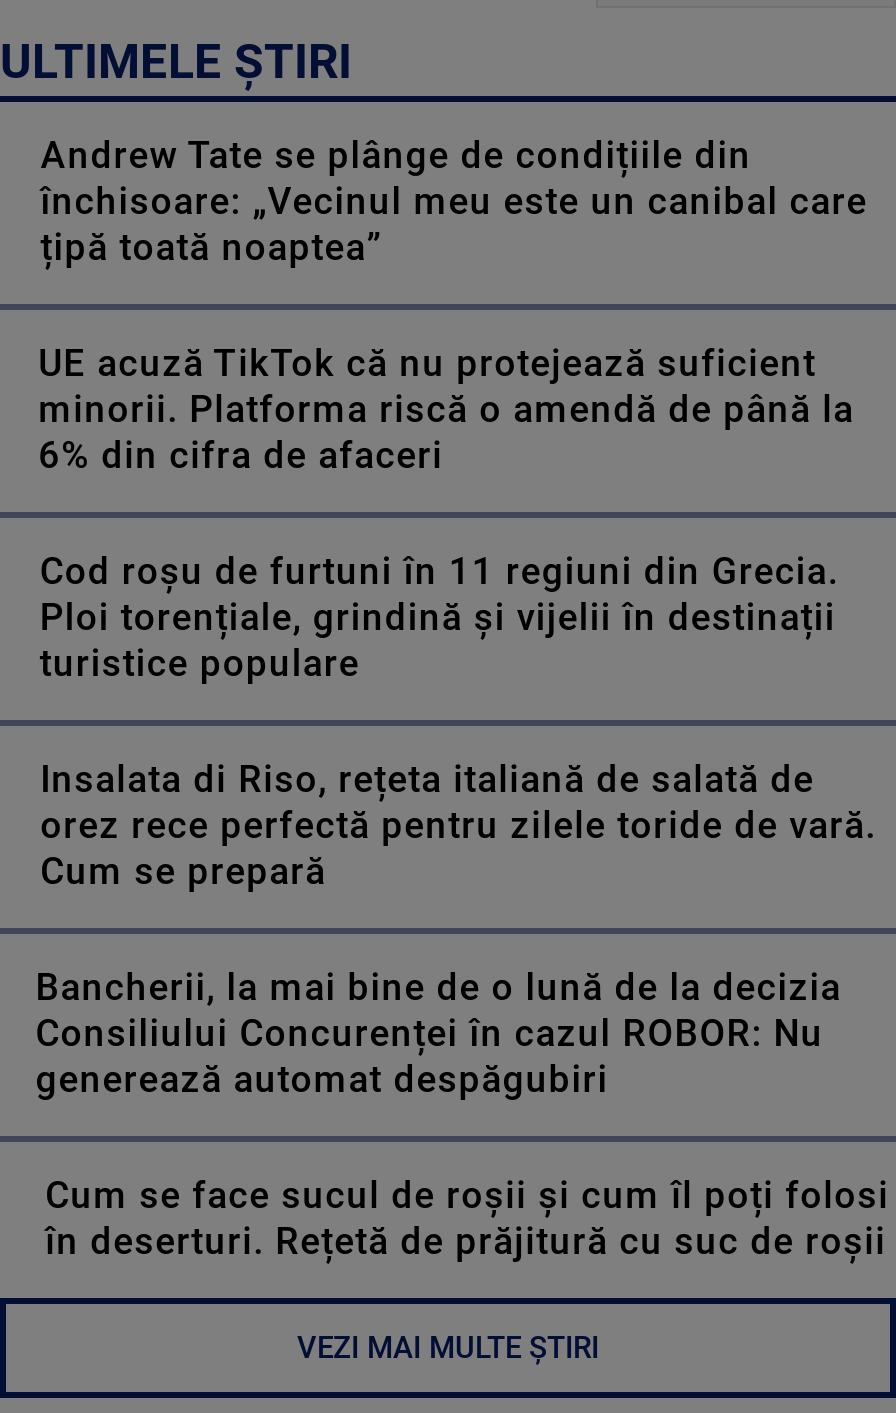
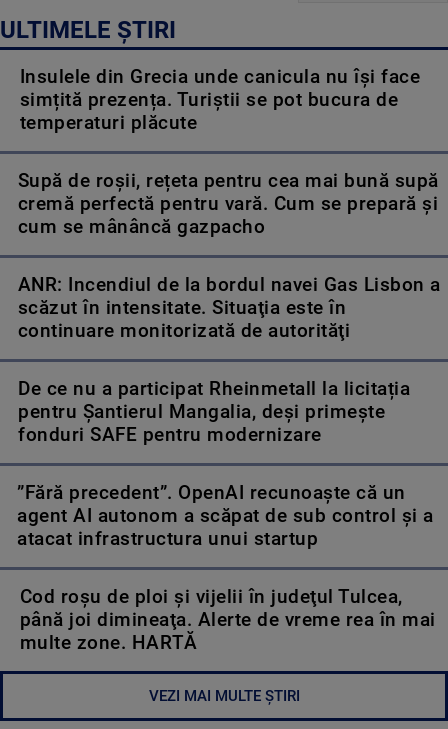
[40,135,868,271] Andrew Tate se plânge de condițiile din | închisoare: „Vecinul meu este un canibal care | țipă toată noaptea” -> [20,66,420,134] Insulele din Grecia unde canicula nu își face | simțită prezența. Turiștii se pot bucura de | temperaturi plăcute
[38,343,854,479] UE acuză TikTok că nu protejează suficient | minorii. Platforma riscă o amendă de până la | 6% din cifra de afaceri -> [18,170,439,238] Supă de roșii, rețeta pentru cea mai bună supă | cremă perfectă pentru vară. Cum se prepară și | cum se mânâncă gazpacho
[40,551,839,687] Cod roșu de furtuni în 11 regiuni din Grecia. | Ploi torențiale, grindină și vijelii în destinații | turistice populare -> [18,274,441,342] ANR: Incendiul de la bordul navei Gas Lisbon a | scăzut în intensitate. Situaţia este în | continuare monitorizată de autorităţi
[40,759,876,895] Insalata di Riso, rețeta italiană de salată de | orez rece perfectă pentru zilele toride de vară. | Cum se prepară -> [18,378,410,446] De ce nu a participat Rheinmetall la licitația | pentru Șantierul Mangalia, deși primește | fonduri SAFE pentru modernizare
[35,967,841,1103] Bancherii, la mai bine de o lună de la decizia | Consiliului Concurenței în cazul ROBOR: Nu | generează automat despăgubiri -> [17,482,434,550] ”Fără precedent”. OpenAI recunoaşte că un | agent AI autonom a scăpat de sub control și a | atacat infrastructura unui startup
[45,1175,889,1265] Cum se face sucul de roșii și cum îl poți folosi | în deserturi. Rețetă de prăjitură cu suc de roșii -> [19,586,435,654] Cod roşu de ploi şi vijelii în judeţul Tulcea, | până joi dimineaţa. Alerte de vreme rea în mai | multe zone. HARTĂ

